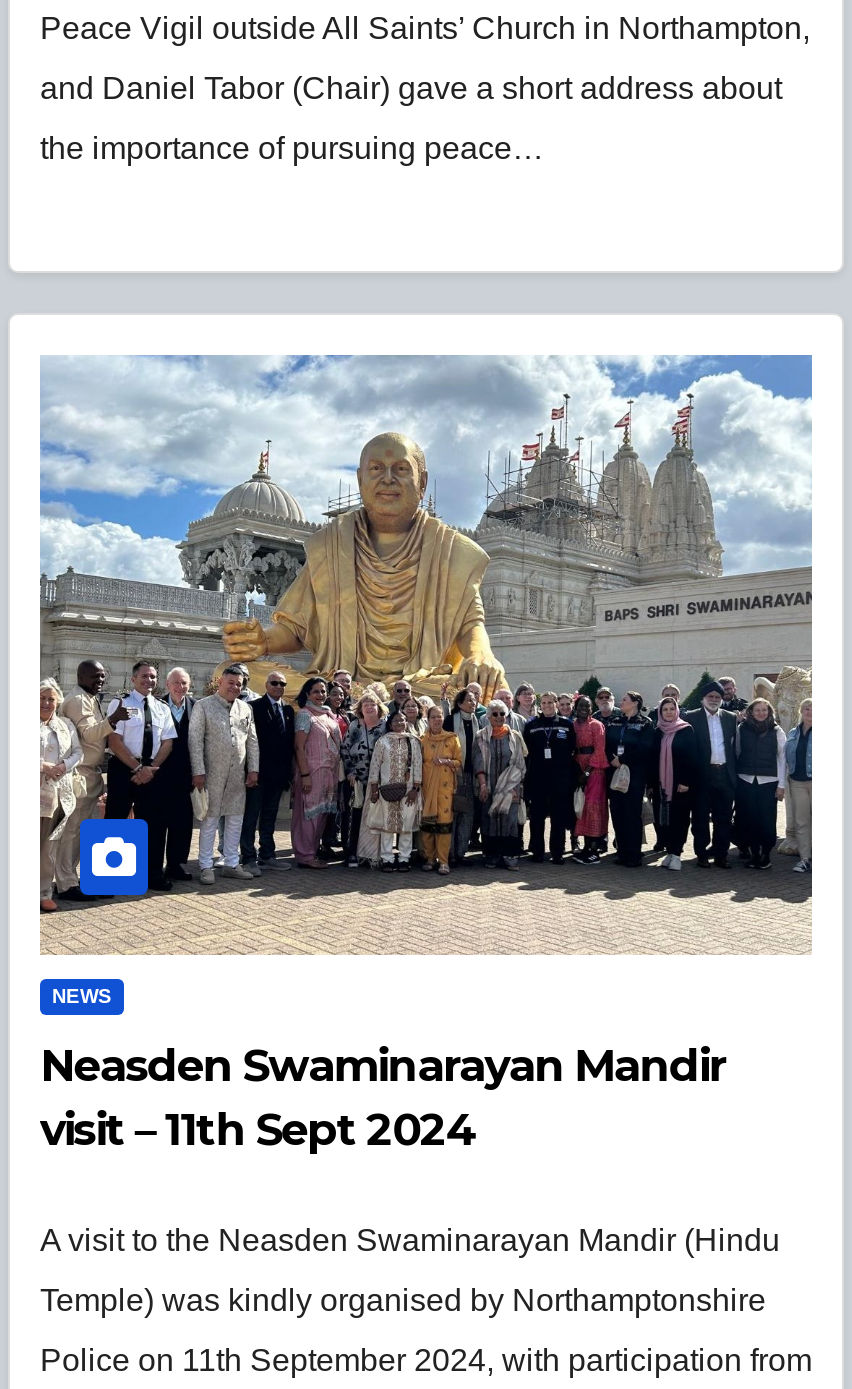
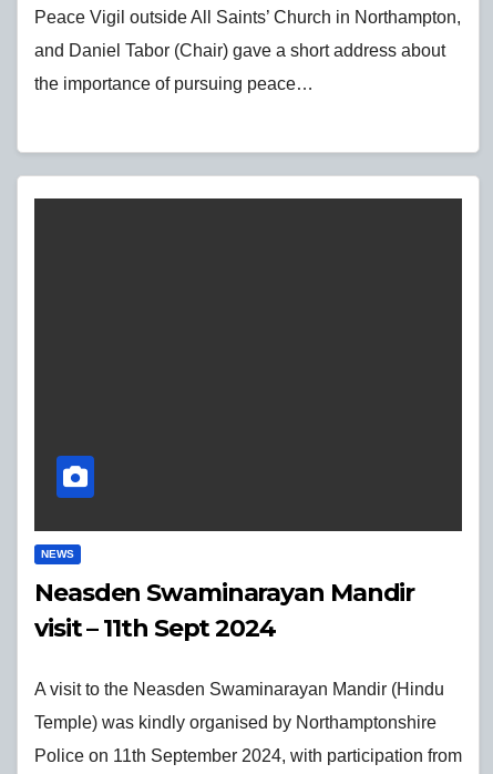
[38,353,814,955] [image] -> none

